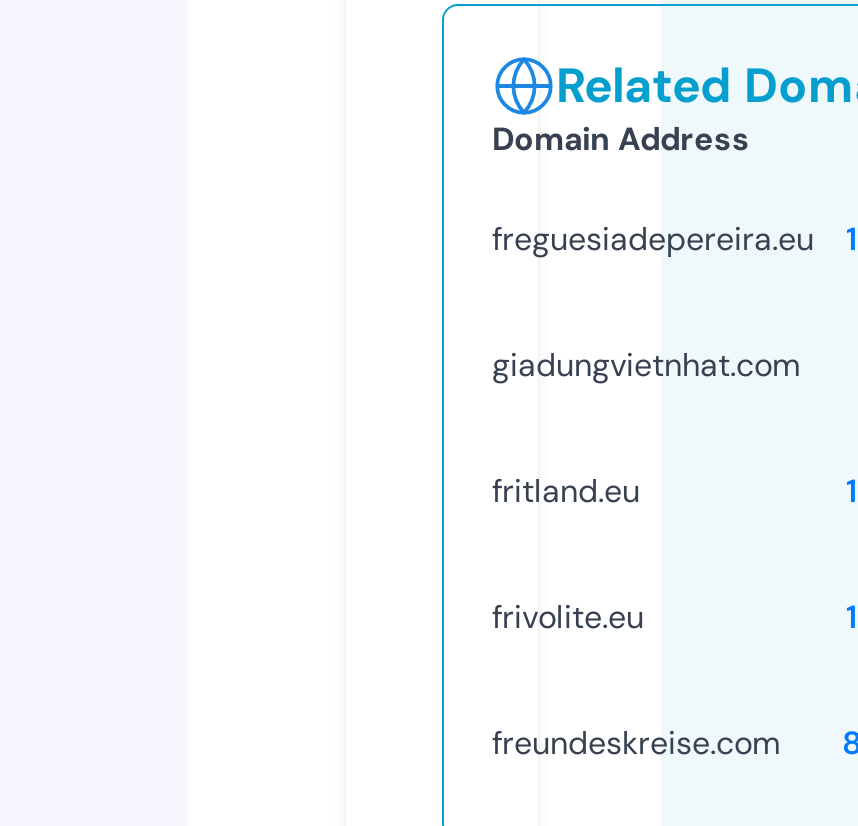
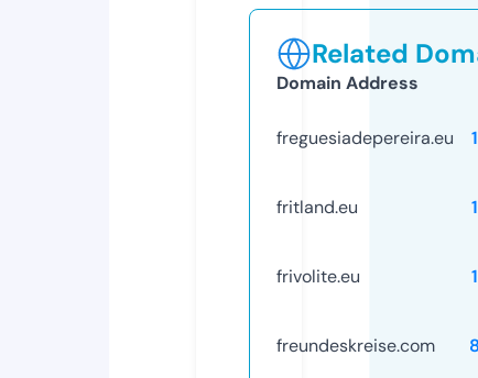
[492,344,800,386] giadungvietnhat.com -> none

